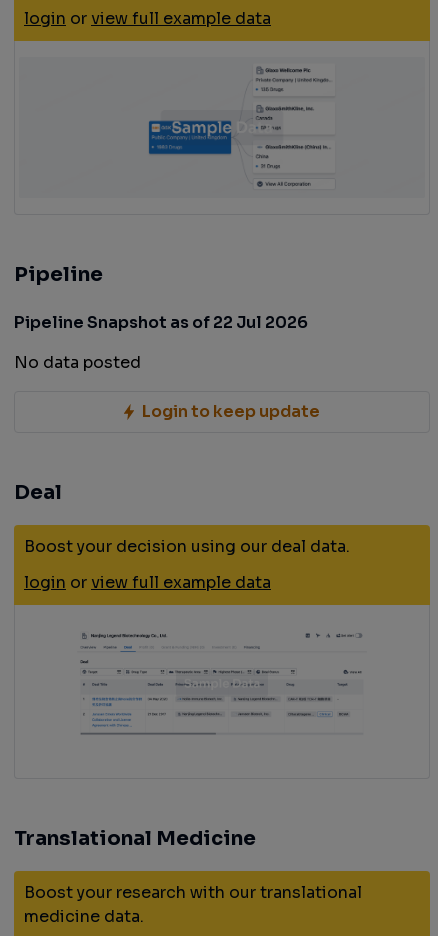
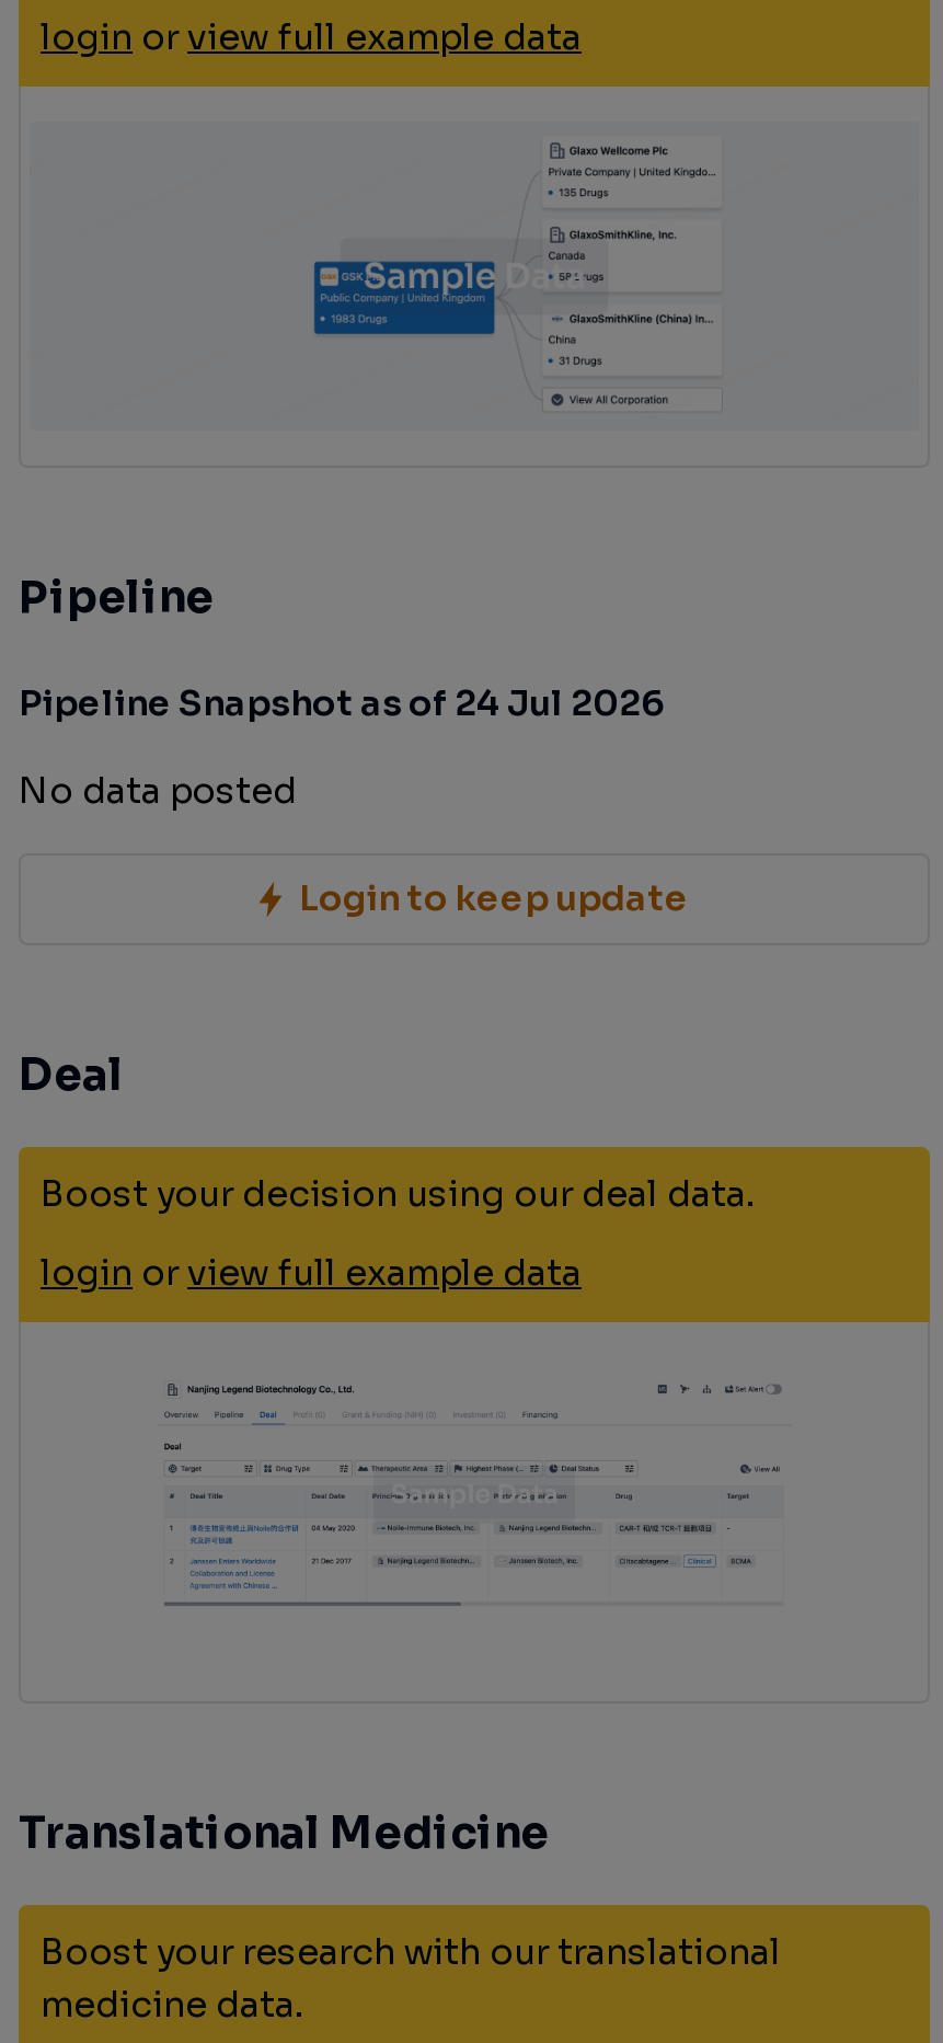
[14,312,308,333] Pipeline Snapshot as of 22 Jul 2026 -> [19,680,665,726] Pipeline Snapshot as of 24 Jul 2026

